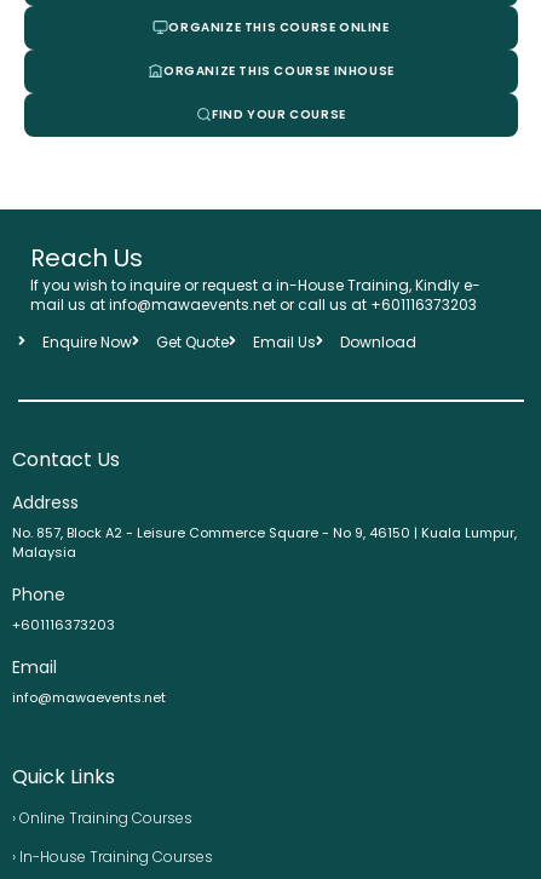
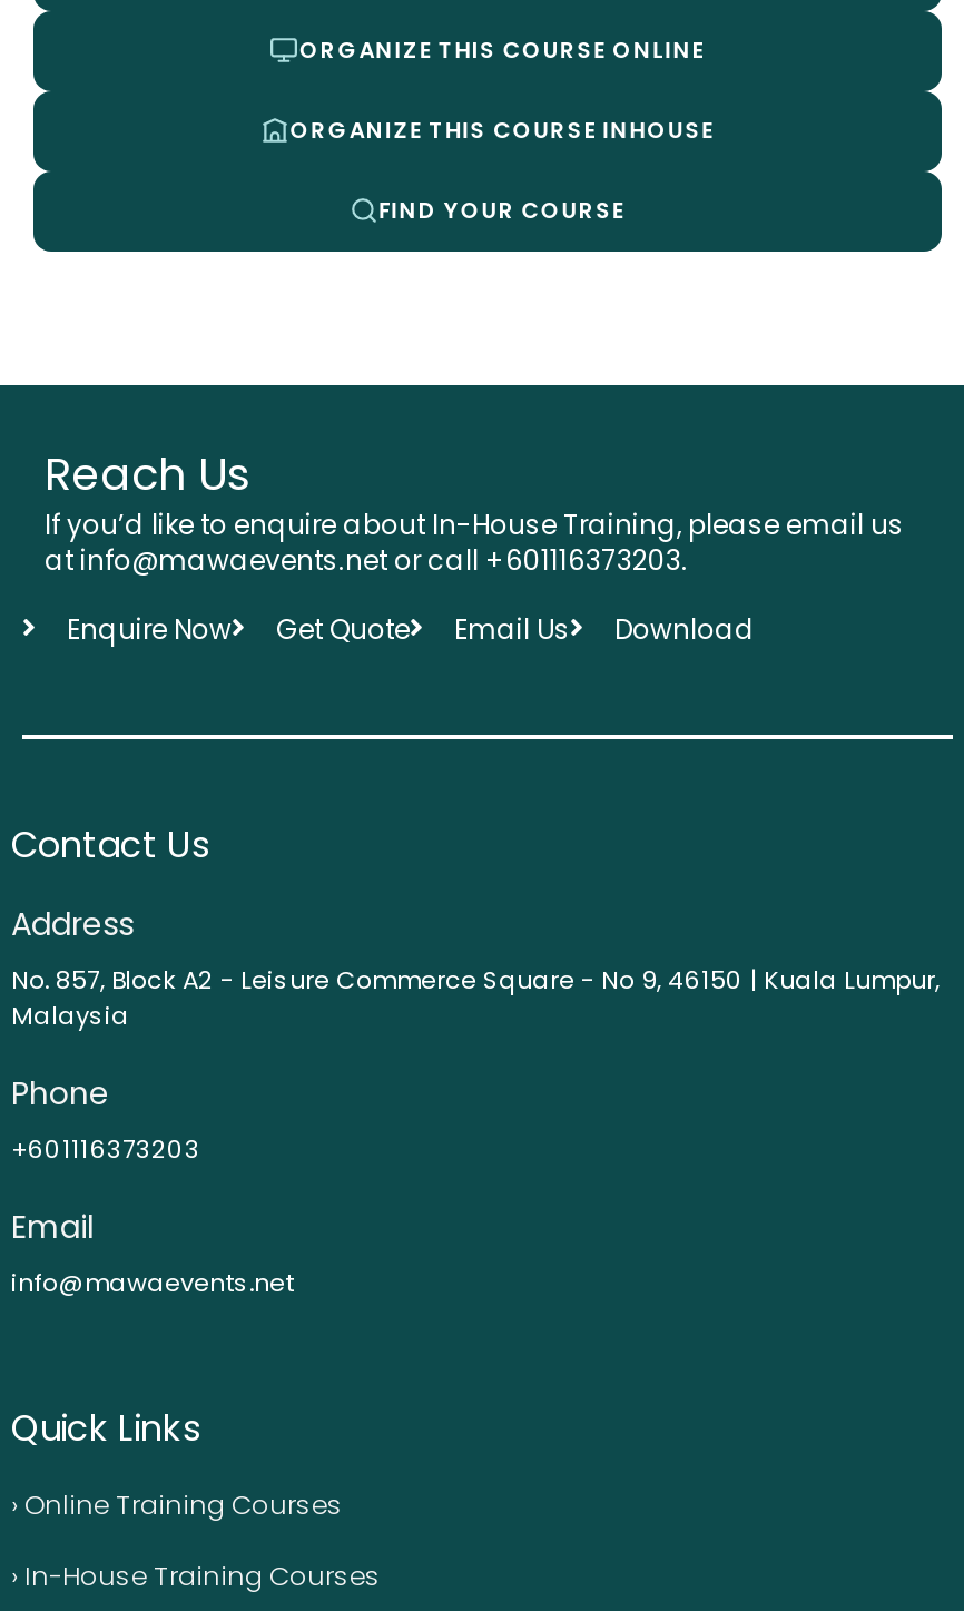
[30,275,480,315] If you wish to inquire or request a in-House Training, Kindly e- | mail us at info@mawaevents.net or call us at +601116373203 -> [45,505,904,579] If you’d like to enquire about In-House Training, please email us | at info@mawaevents.net or call +601116373203.

